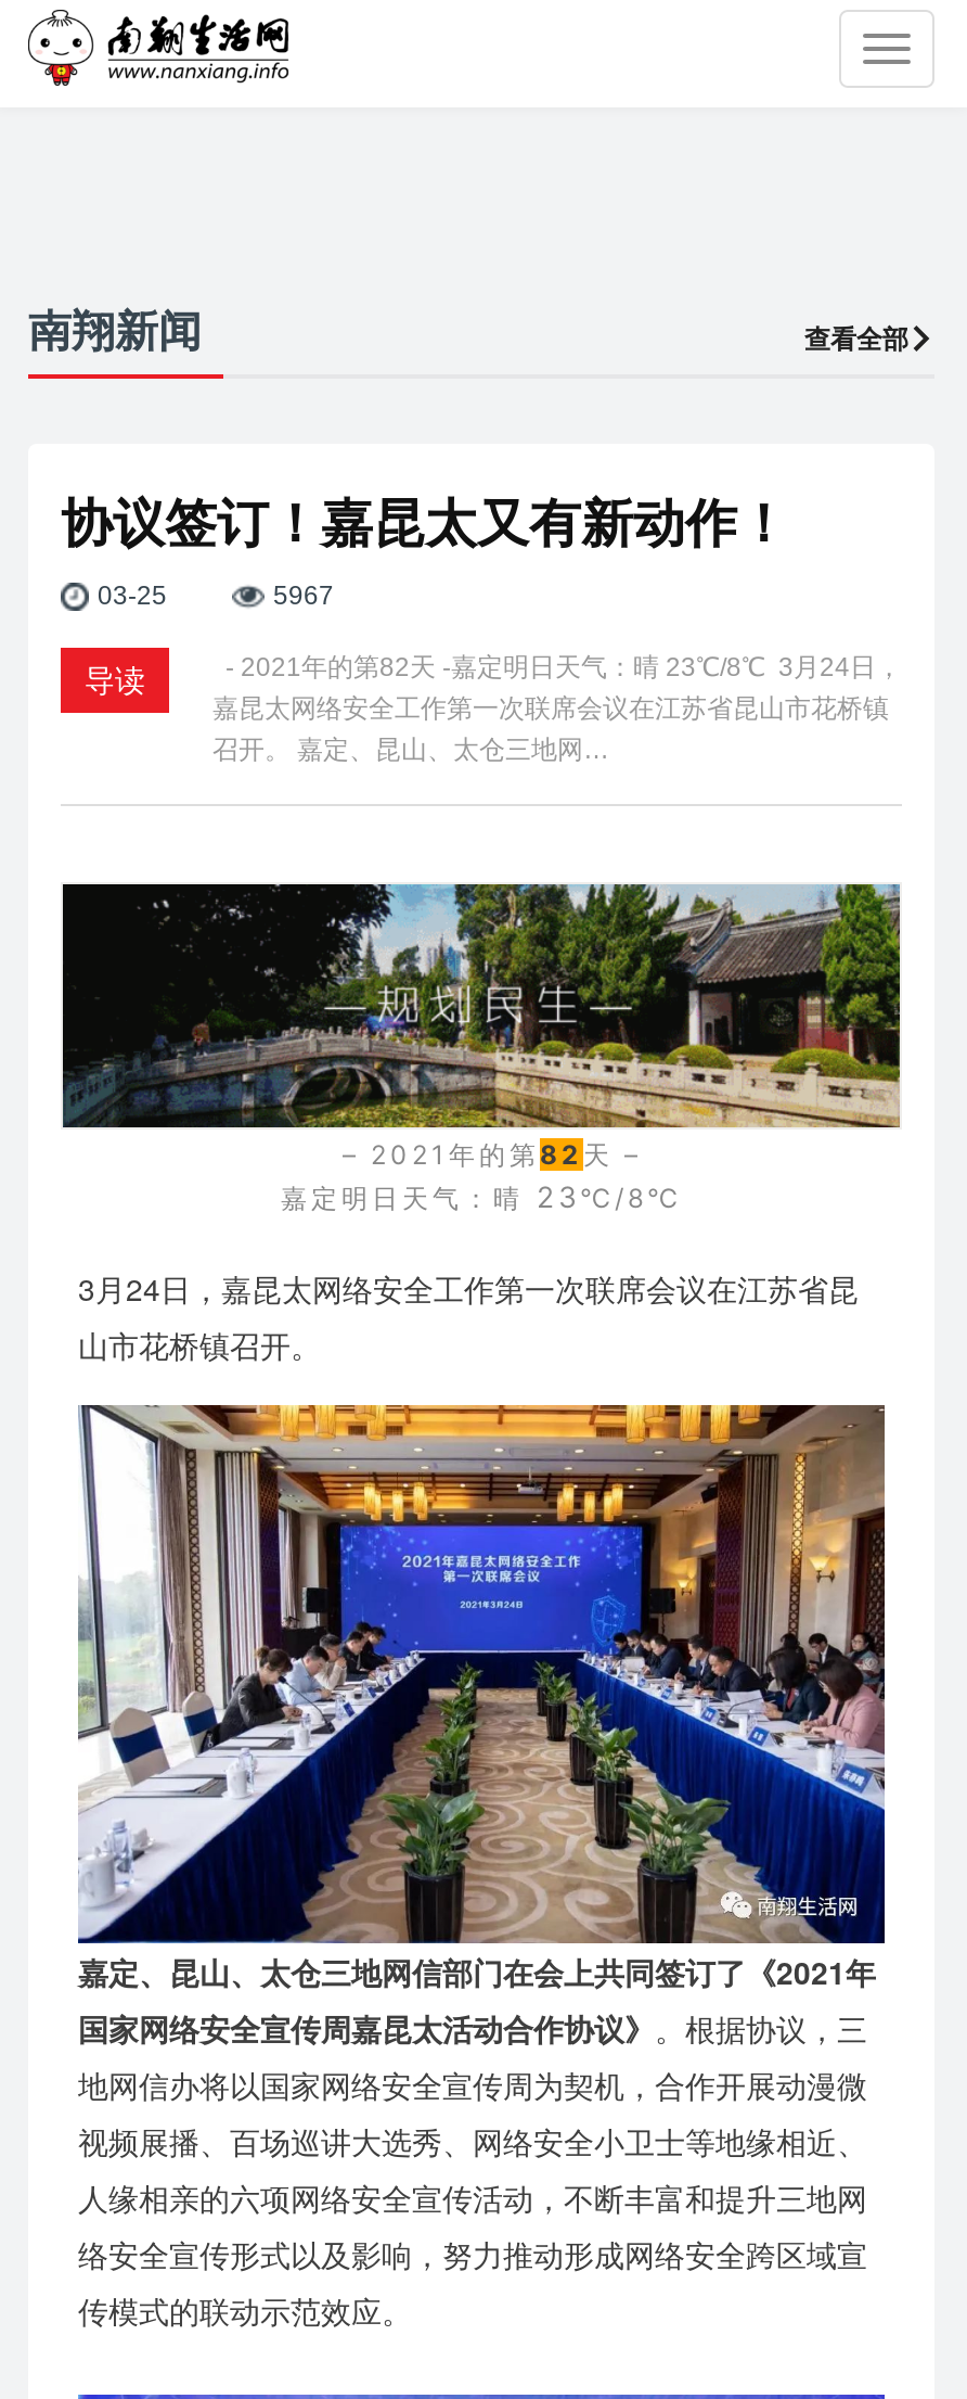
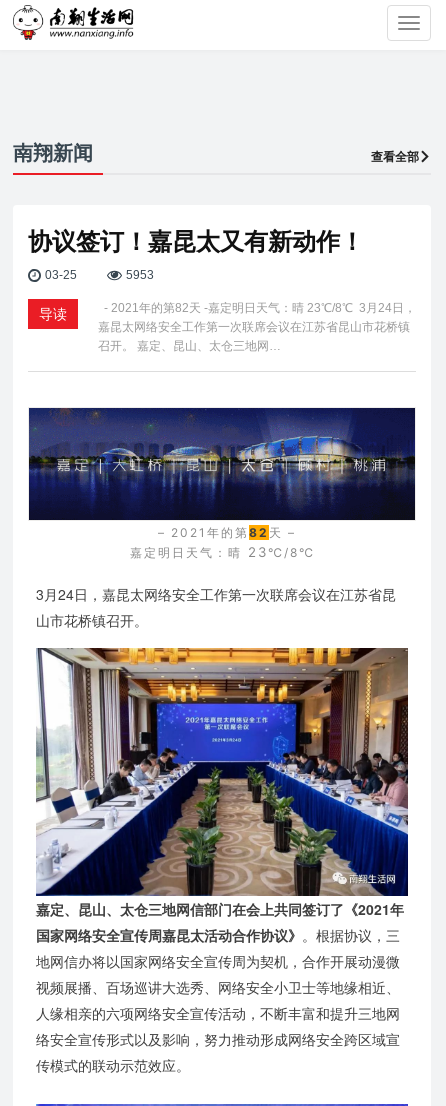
[273,580,334,611] 5967 -> [126,268,154,282] 5953
[61,882,902,1130] [image] -> [28,407,416,521] [image]

